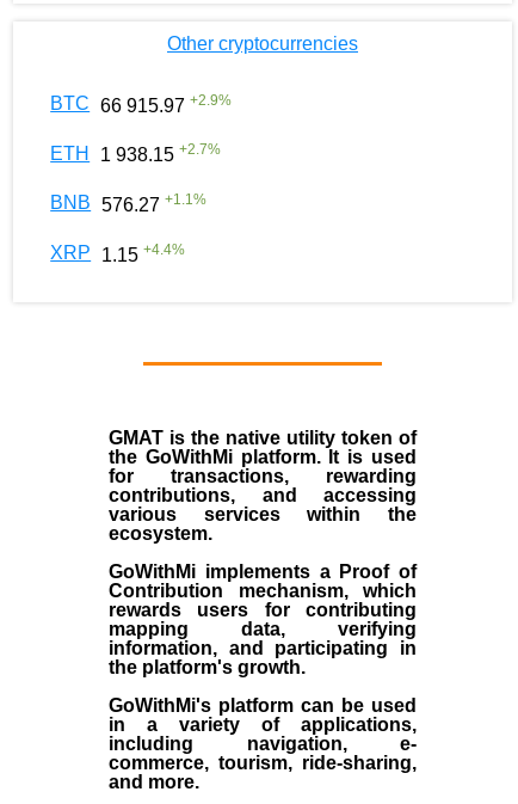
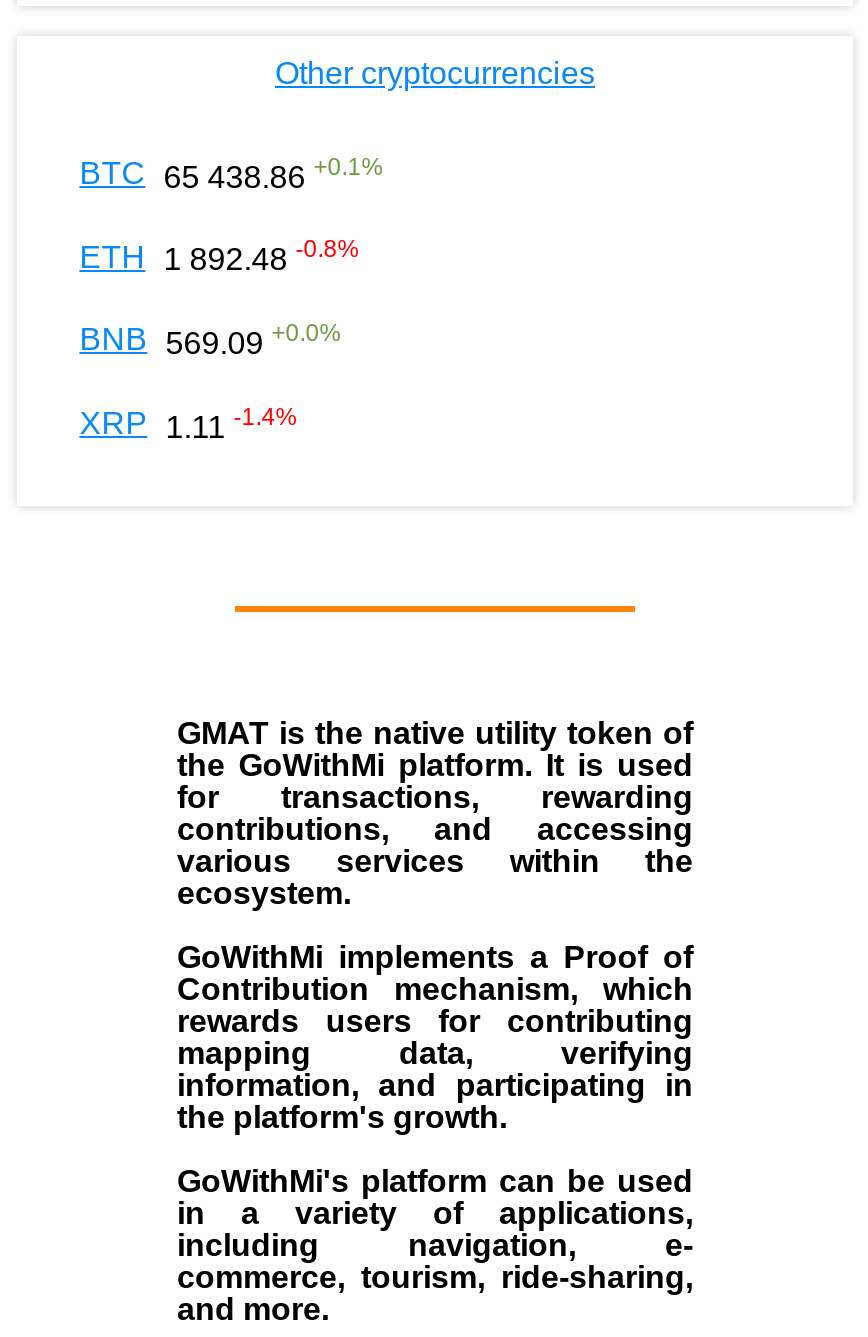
[50,91,232,115] BTC 66 915.97 +2.9% -> [79,152,383,193] BTC 65 438.86 +0.1%
[50,141,221,165] ETH 1 938.15 +2.7% -> [79,236,359,277] ETH 1 892.48 -0.8%
[50,191,207,215] BNB 576.27 +1.1% -> [79,319,341,360] BNB 569.09 +0.0%
[50,240,185,265] XRP 1.15 +4.4% -> [79,403,297,443] XRP 1.11 -1.4%

